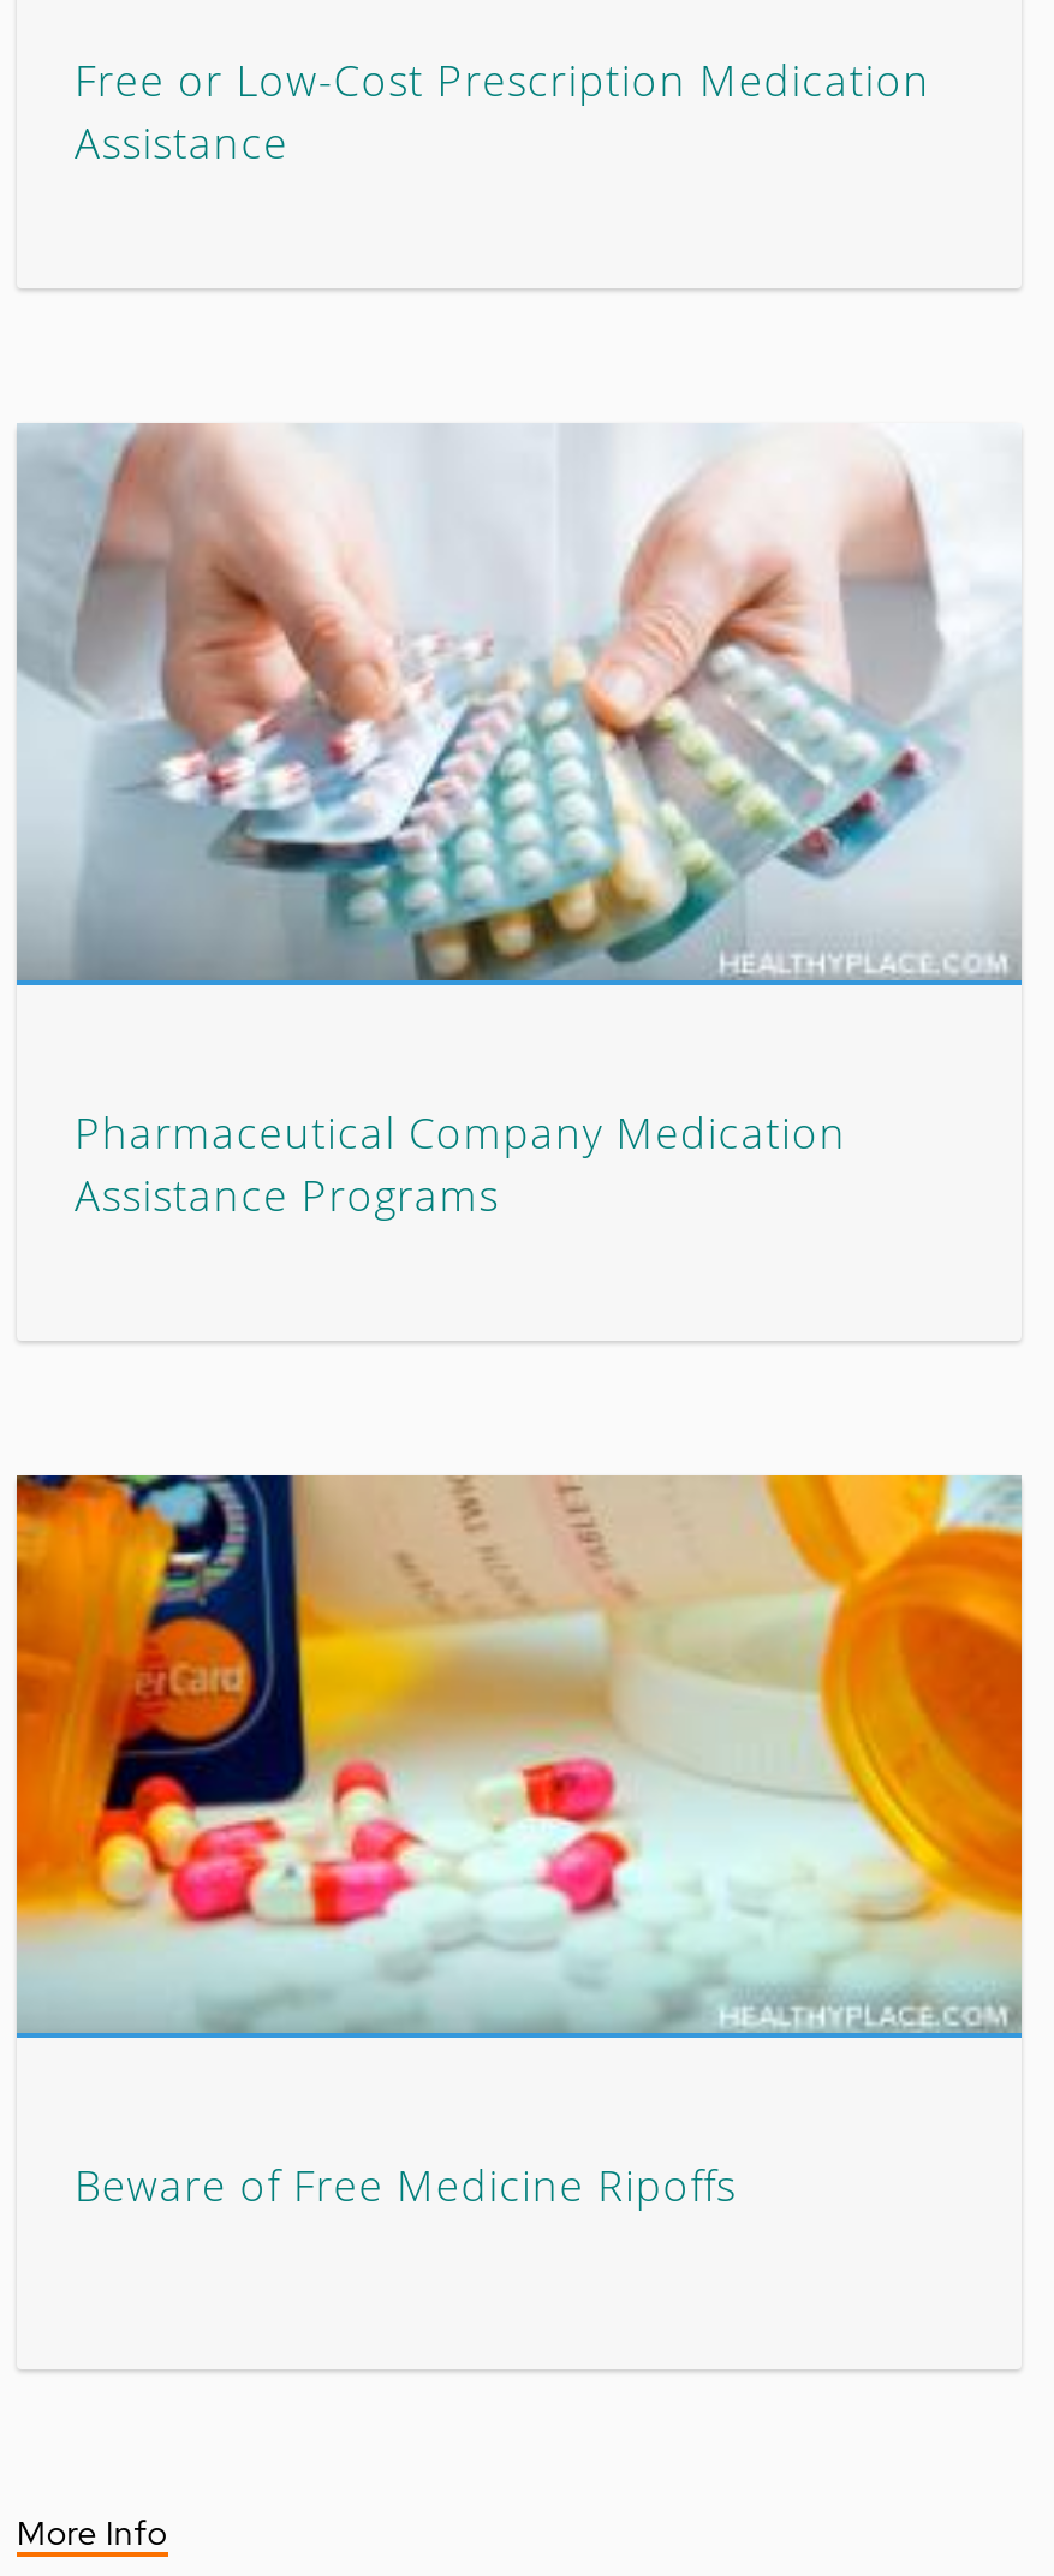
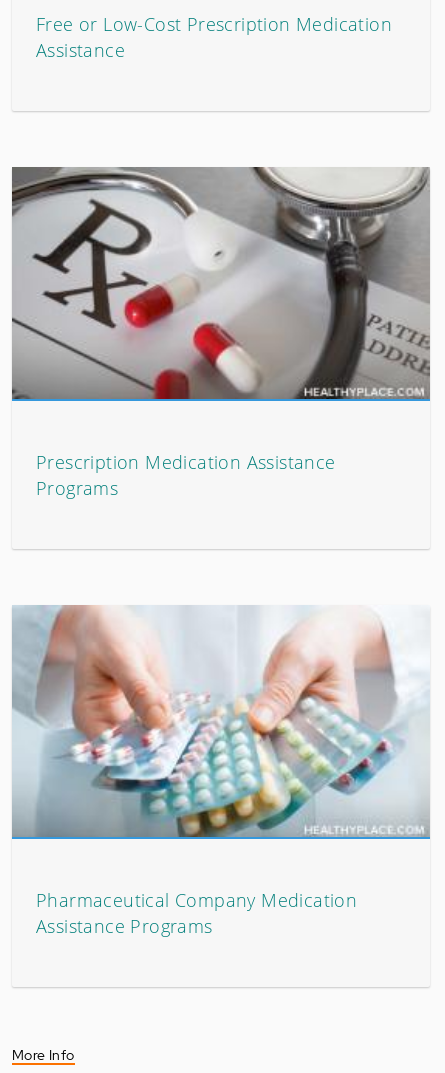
none -> [11,166,430,400] [image]
none -> [36,450,336,500] Prescription Medication Assistance | Programs
moved [22,421,1022,983] -> [14,604,430,838]: [image]
moved [75,1102,847,1223] -> [36,888,357,938]: Pharmaceutical Company Medication | Assistance Programs
[14,1473,1024,2040] [image] -> none
[75,2155,736,2213] Beware of Free Medicine Ripoffs -> none

